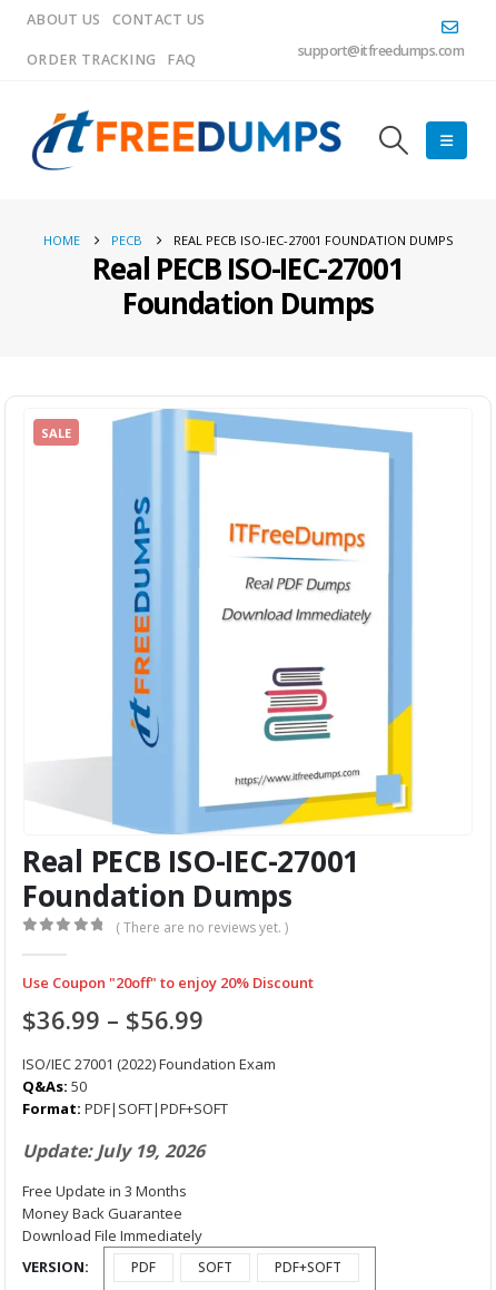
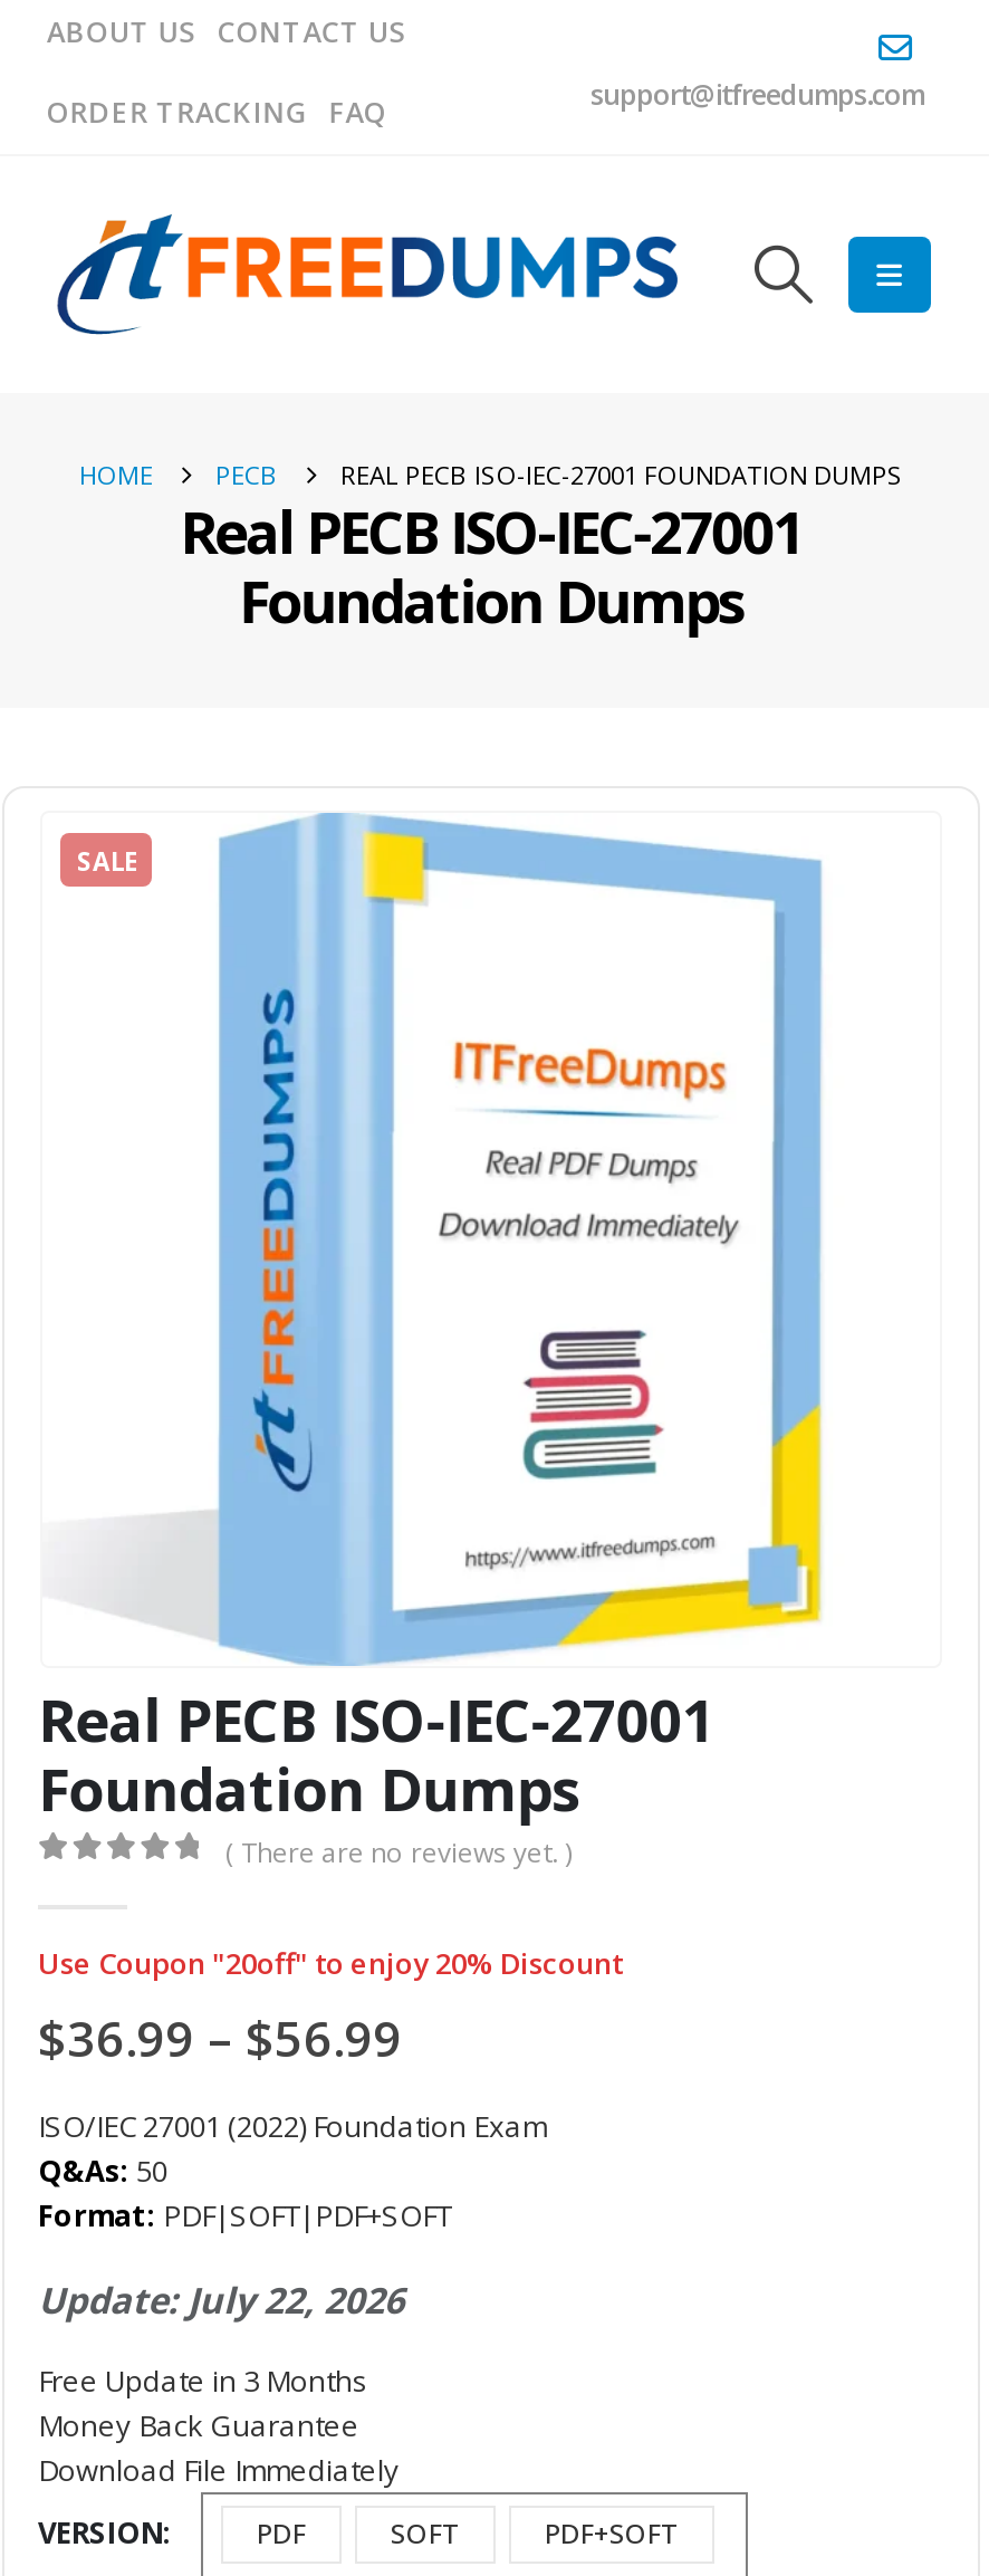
[22,1139,205,1163] Update: July 19, 2026 -> [38,2276,404,2325] Update: July 22, 2026

